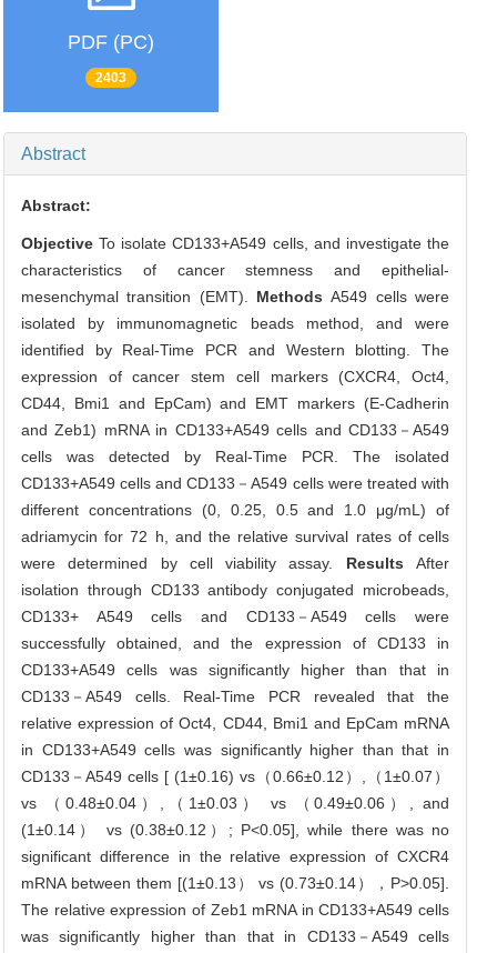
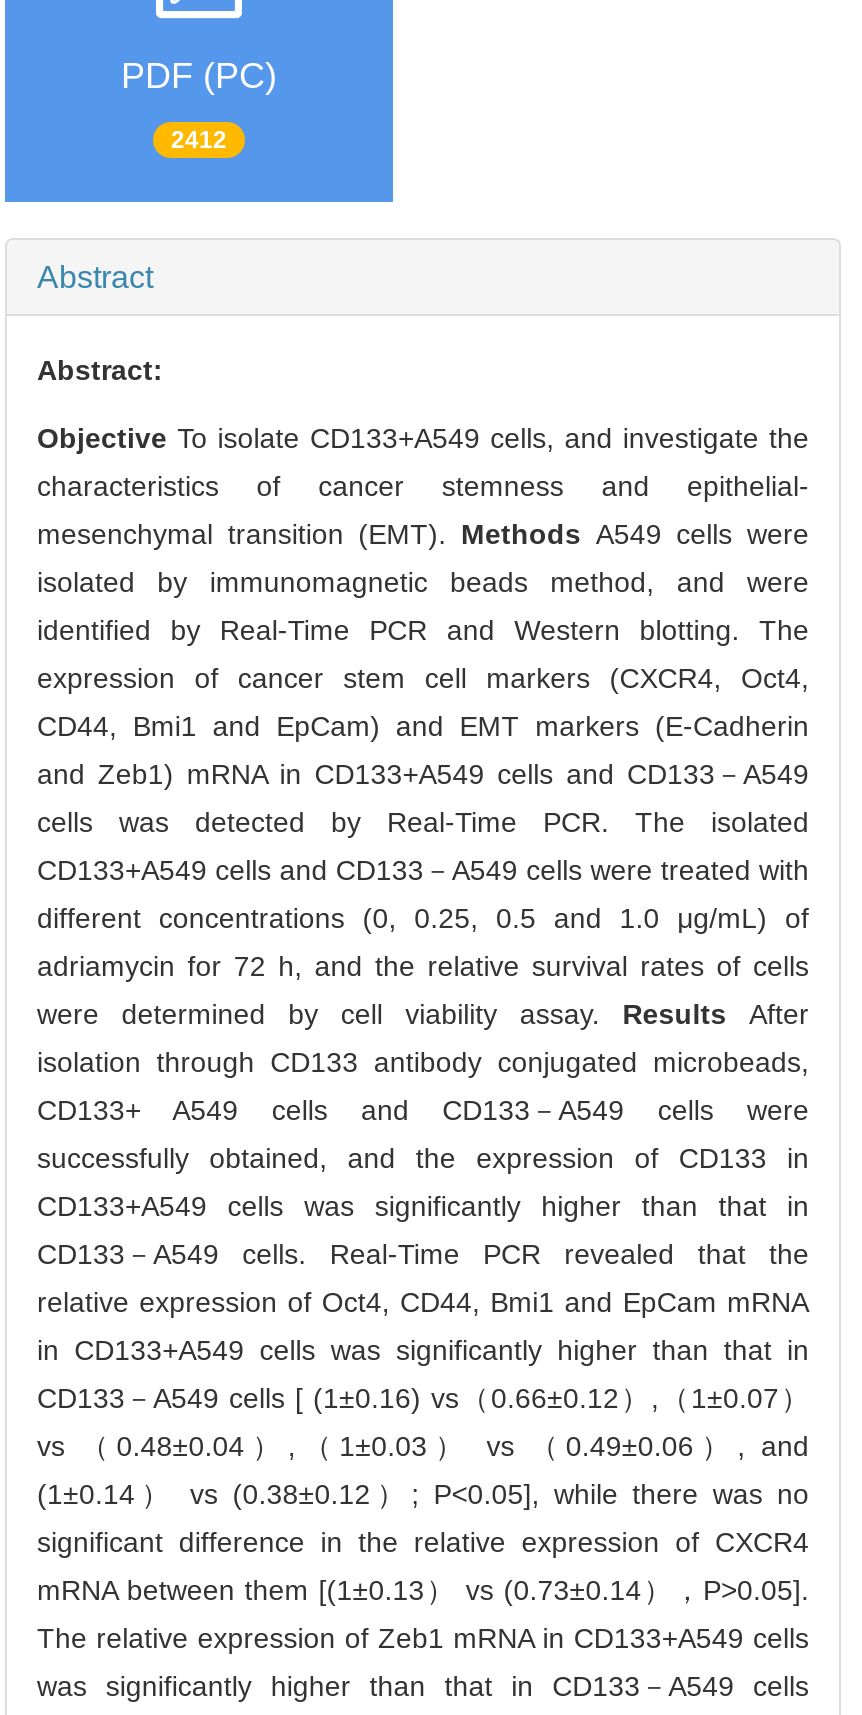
[95,70,126,86] 2403 -> [171,127,227,155] 2412

